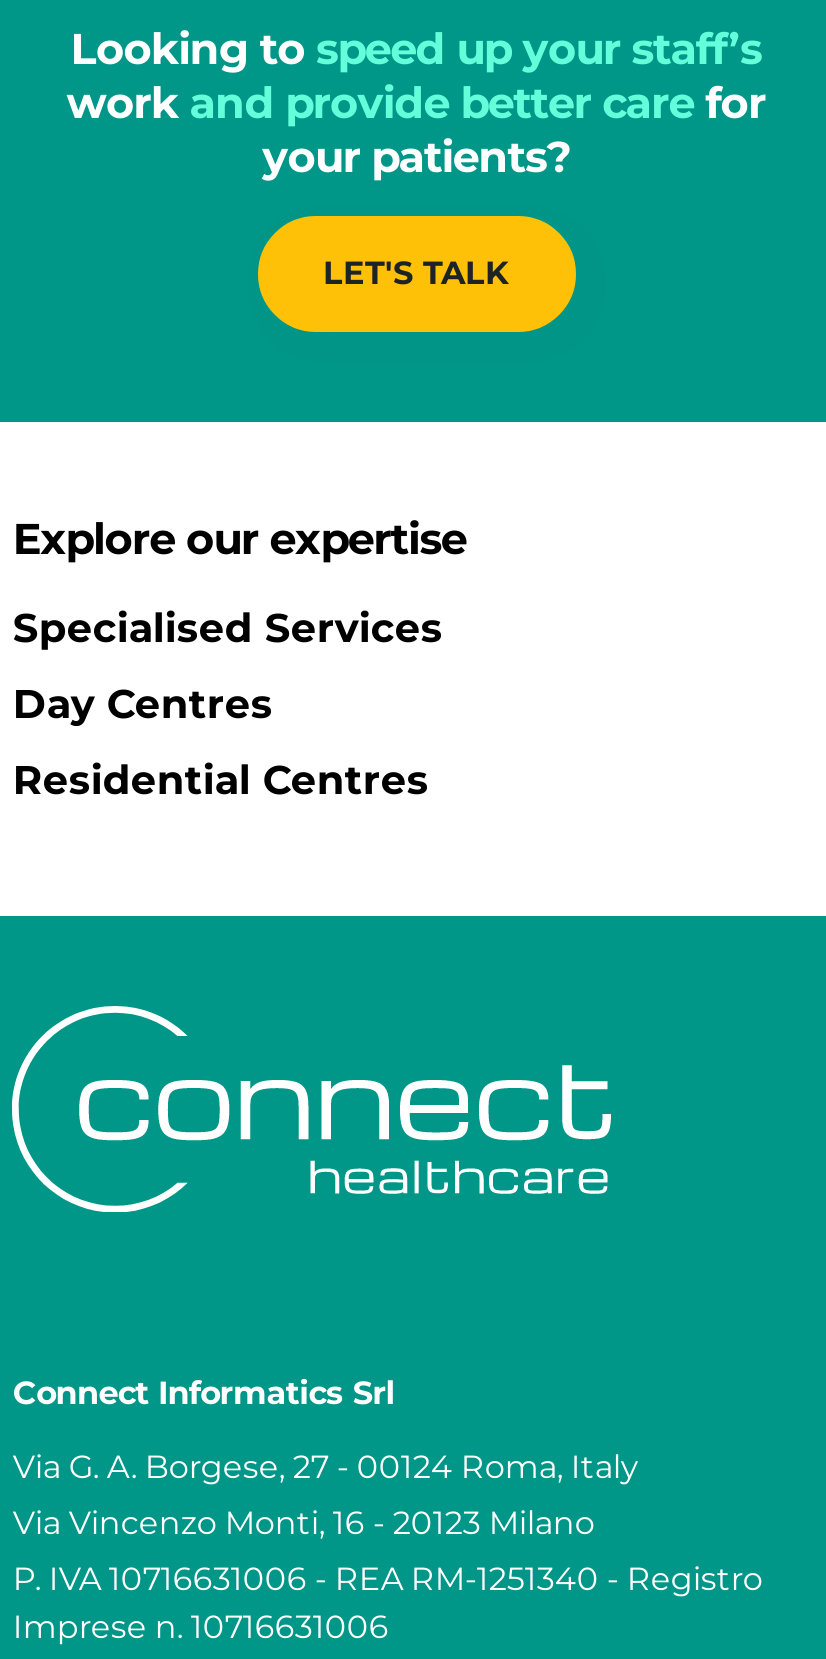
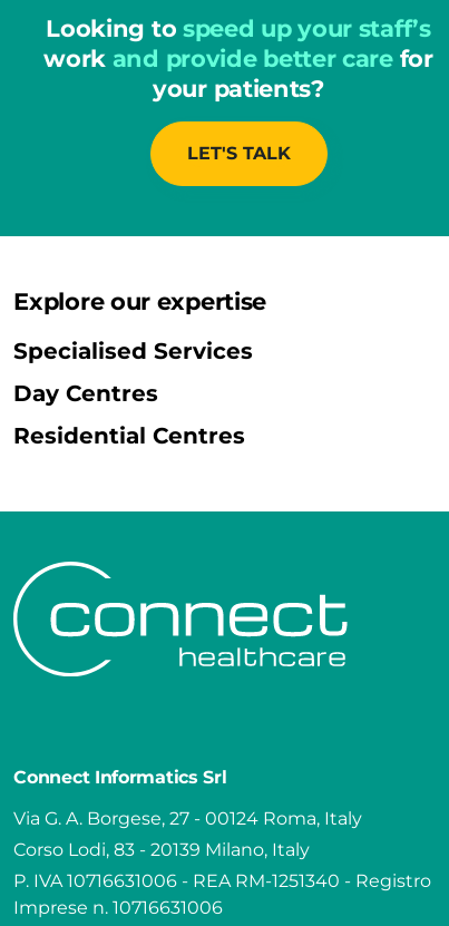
[13,1504,595,1542] Via Vincenzo Monti, 16 - 20123 Milano -> [14,839,310,860] Corso Lodi, 83 - 20139 Milano, Italy

